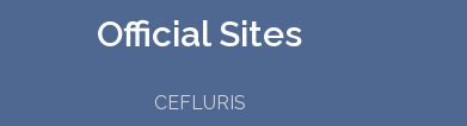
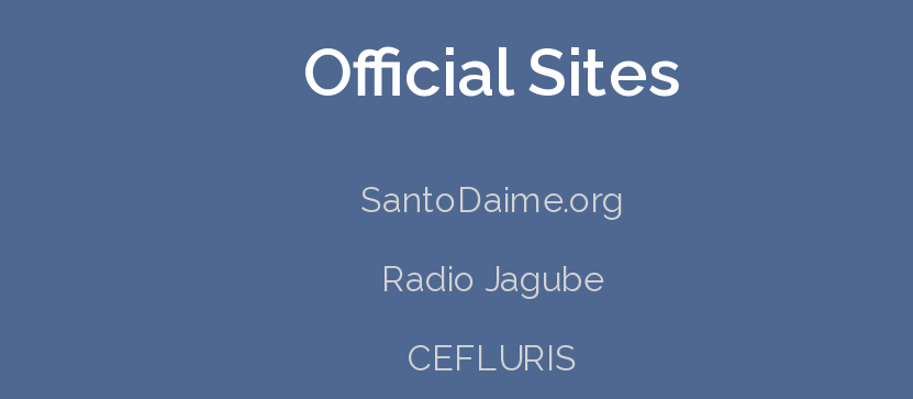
none -> [360,179,624,300] SantoDaime.org | Radio Jagube

